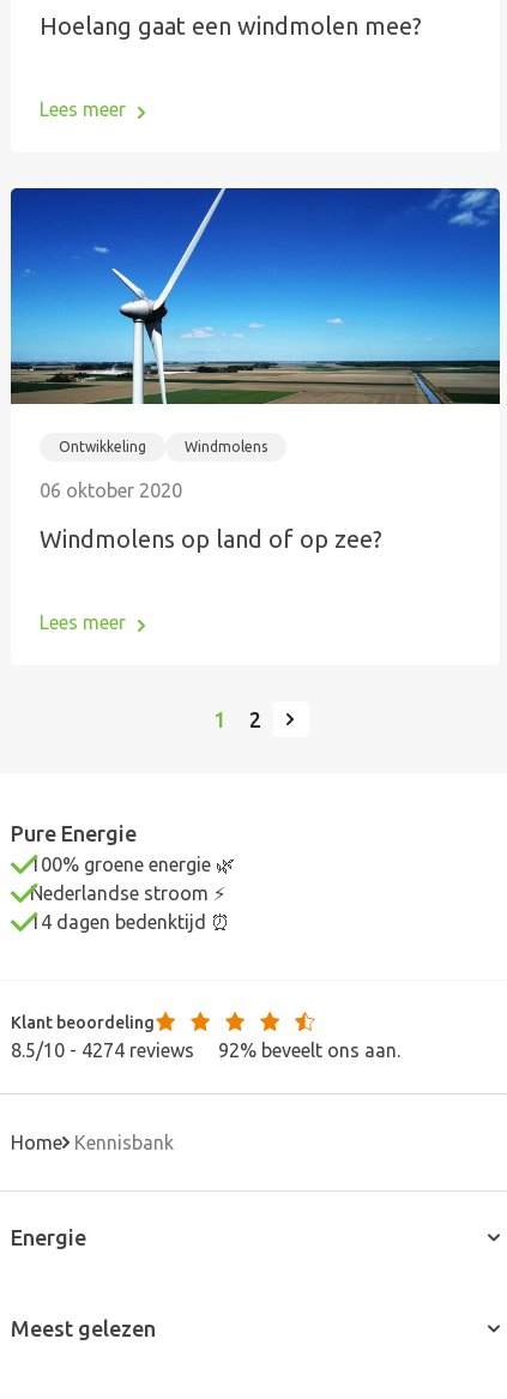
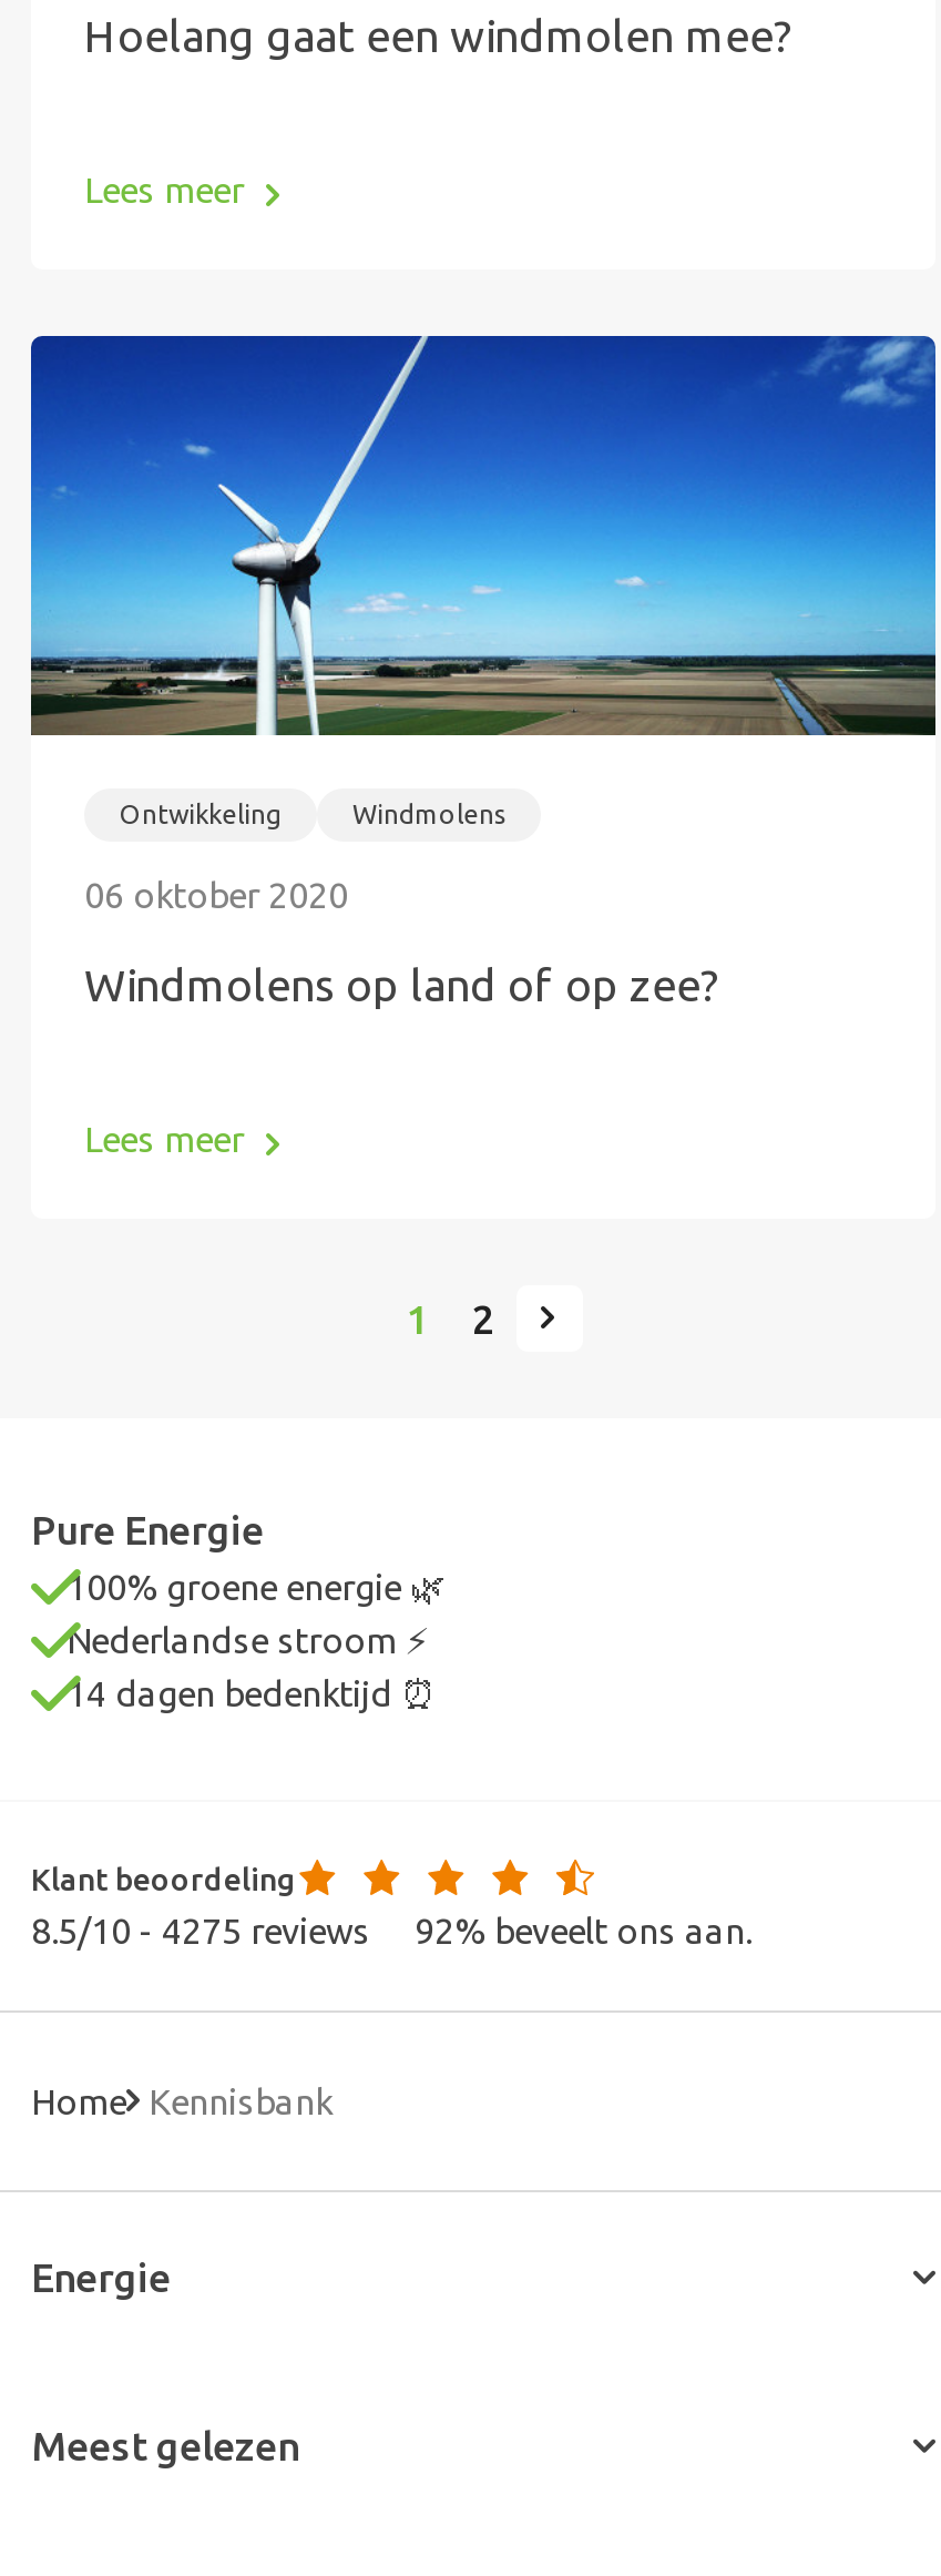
[11,1039,194,1061] 8.5/10 - 4274 reviews -> [31,1911,370,1951] 8.5/10 - 4275 reviews

